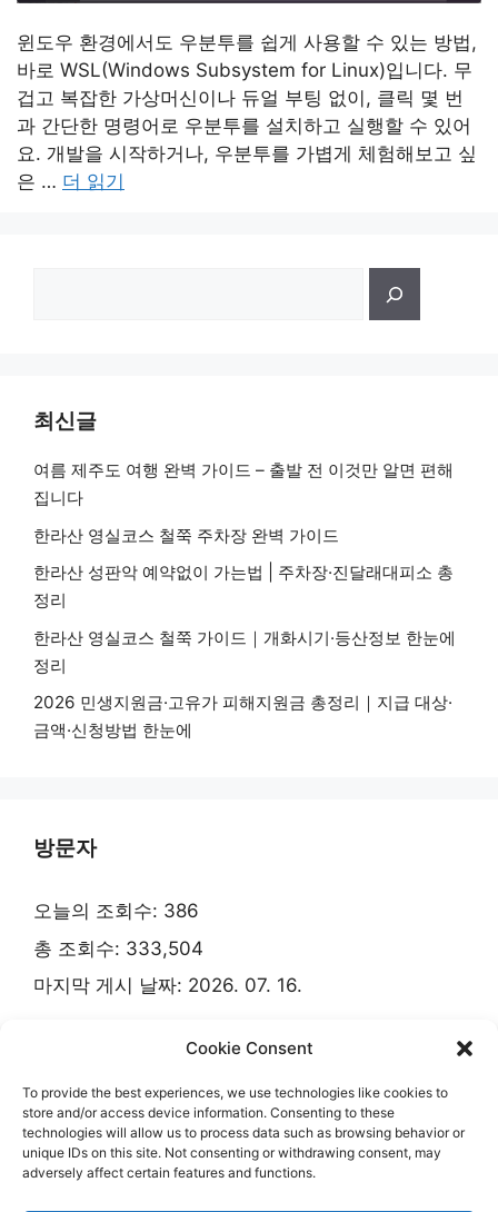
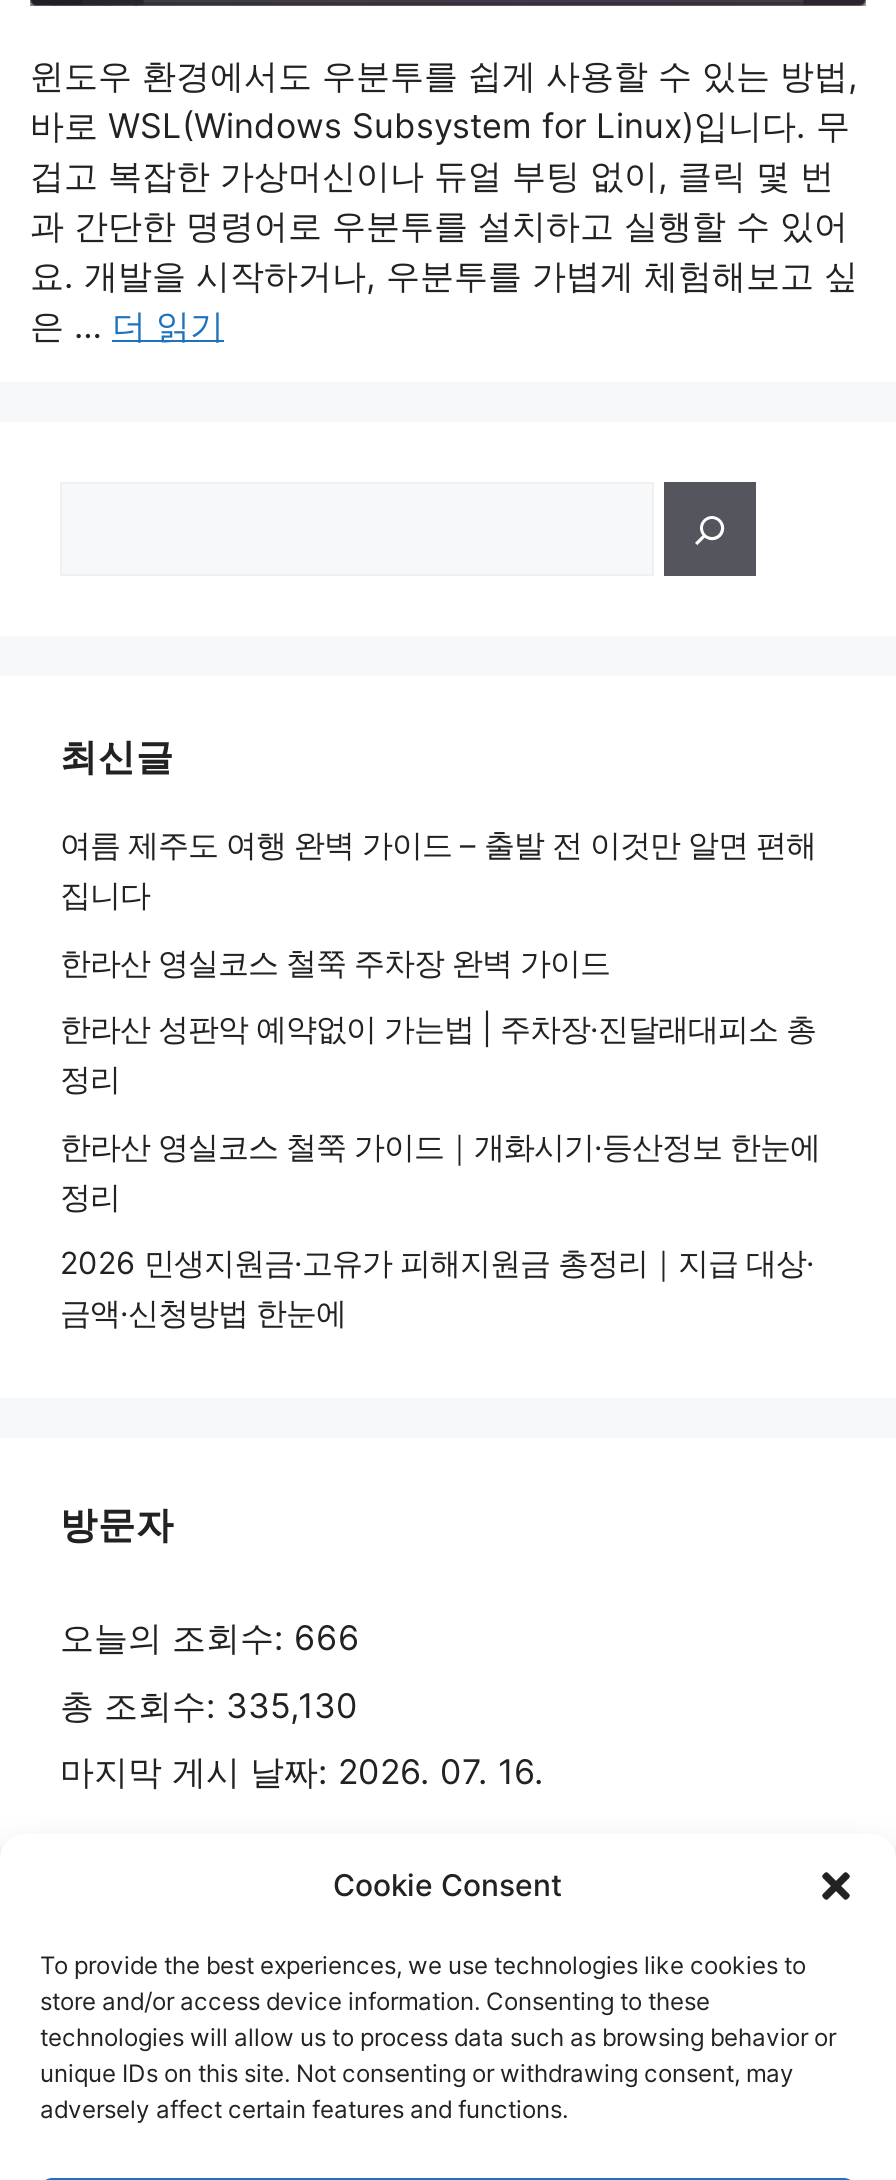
[33,900,199,922] 오늘의 조회수: 386 -> [60,1619,360,1659] 오늘의 조회수: 666
[33,937,203,959] 총 조회수: 333,504 -> [60,1686,358,1726] 총 조회수: 335,130

